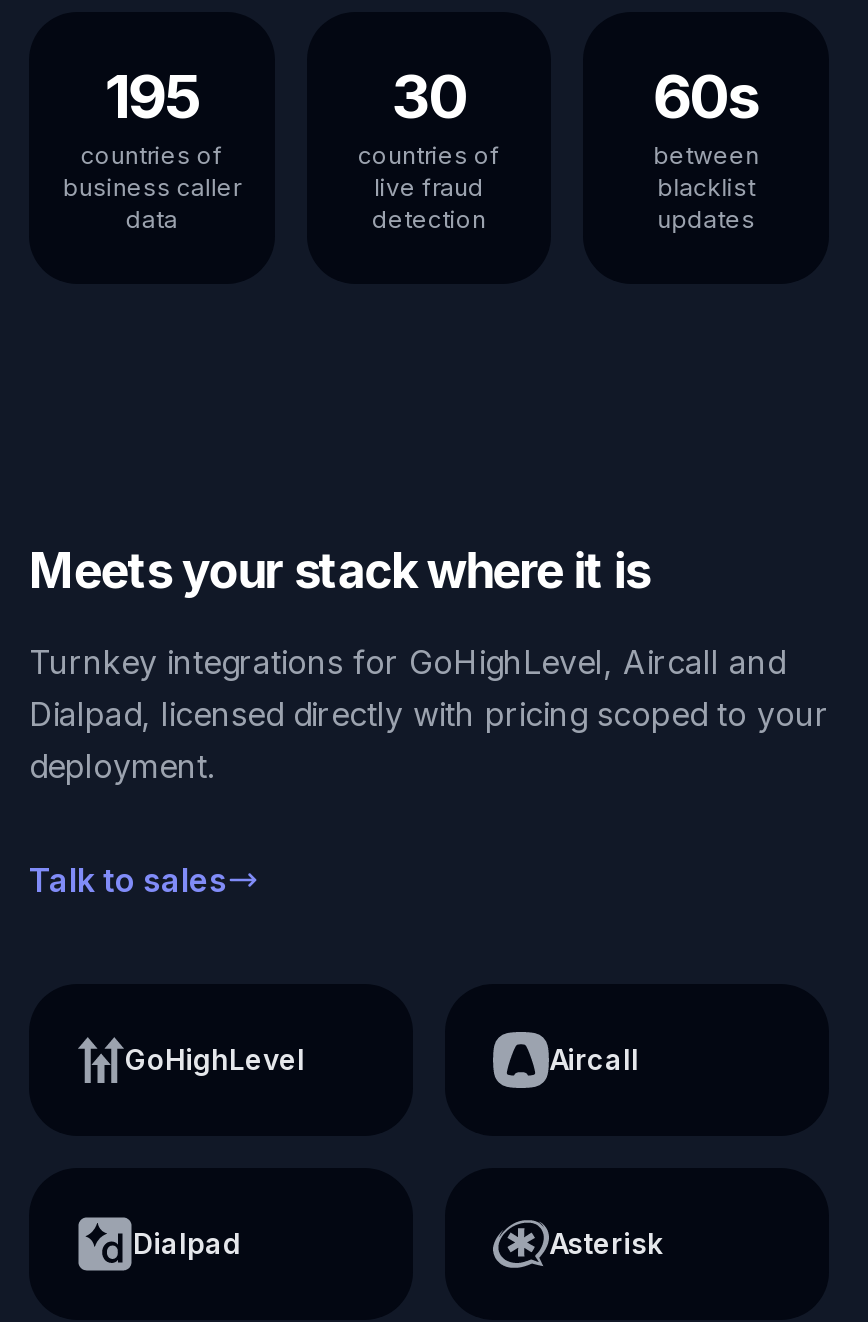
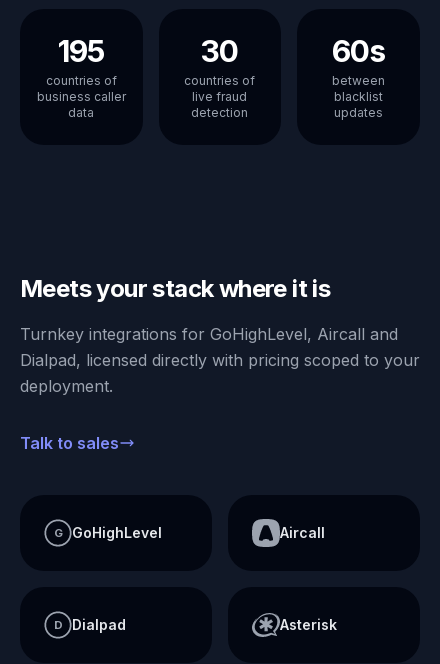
none -> [53,526,62,540] G
none -> [53,618,62,632] D

